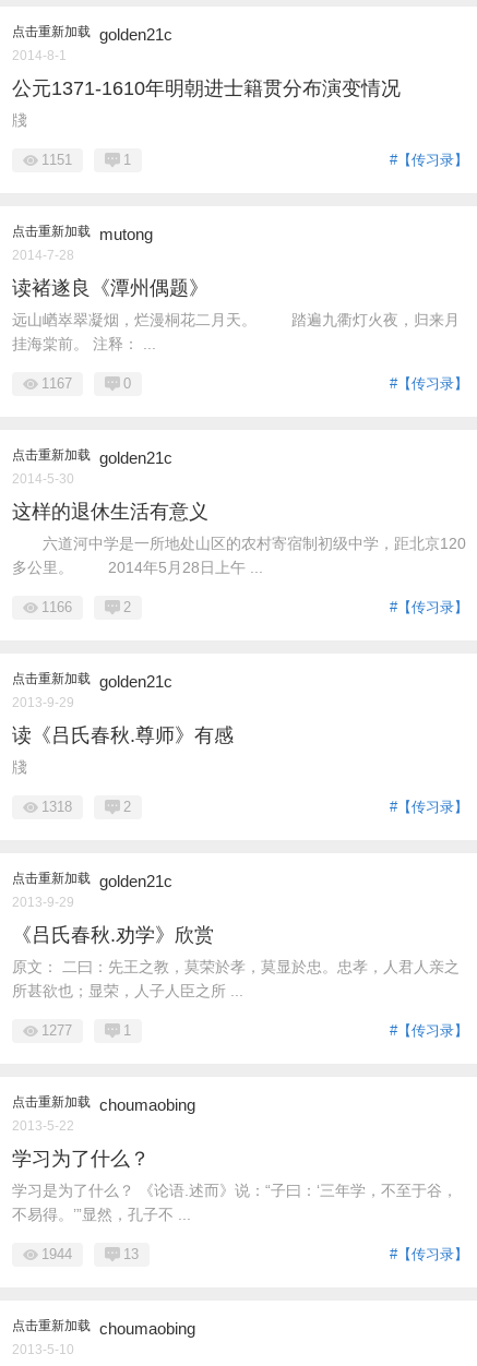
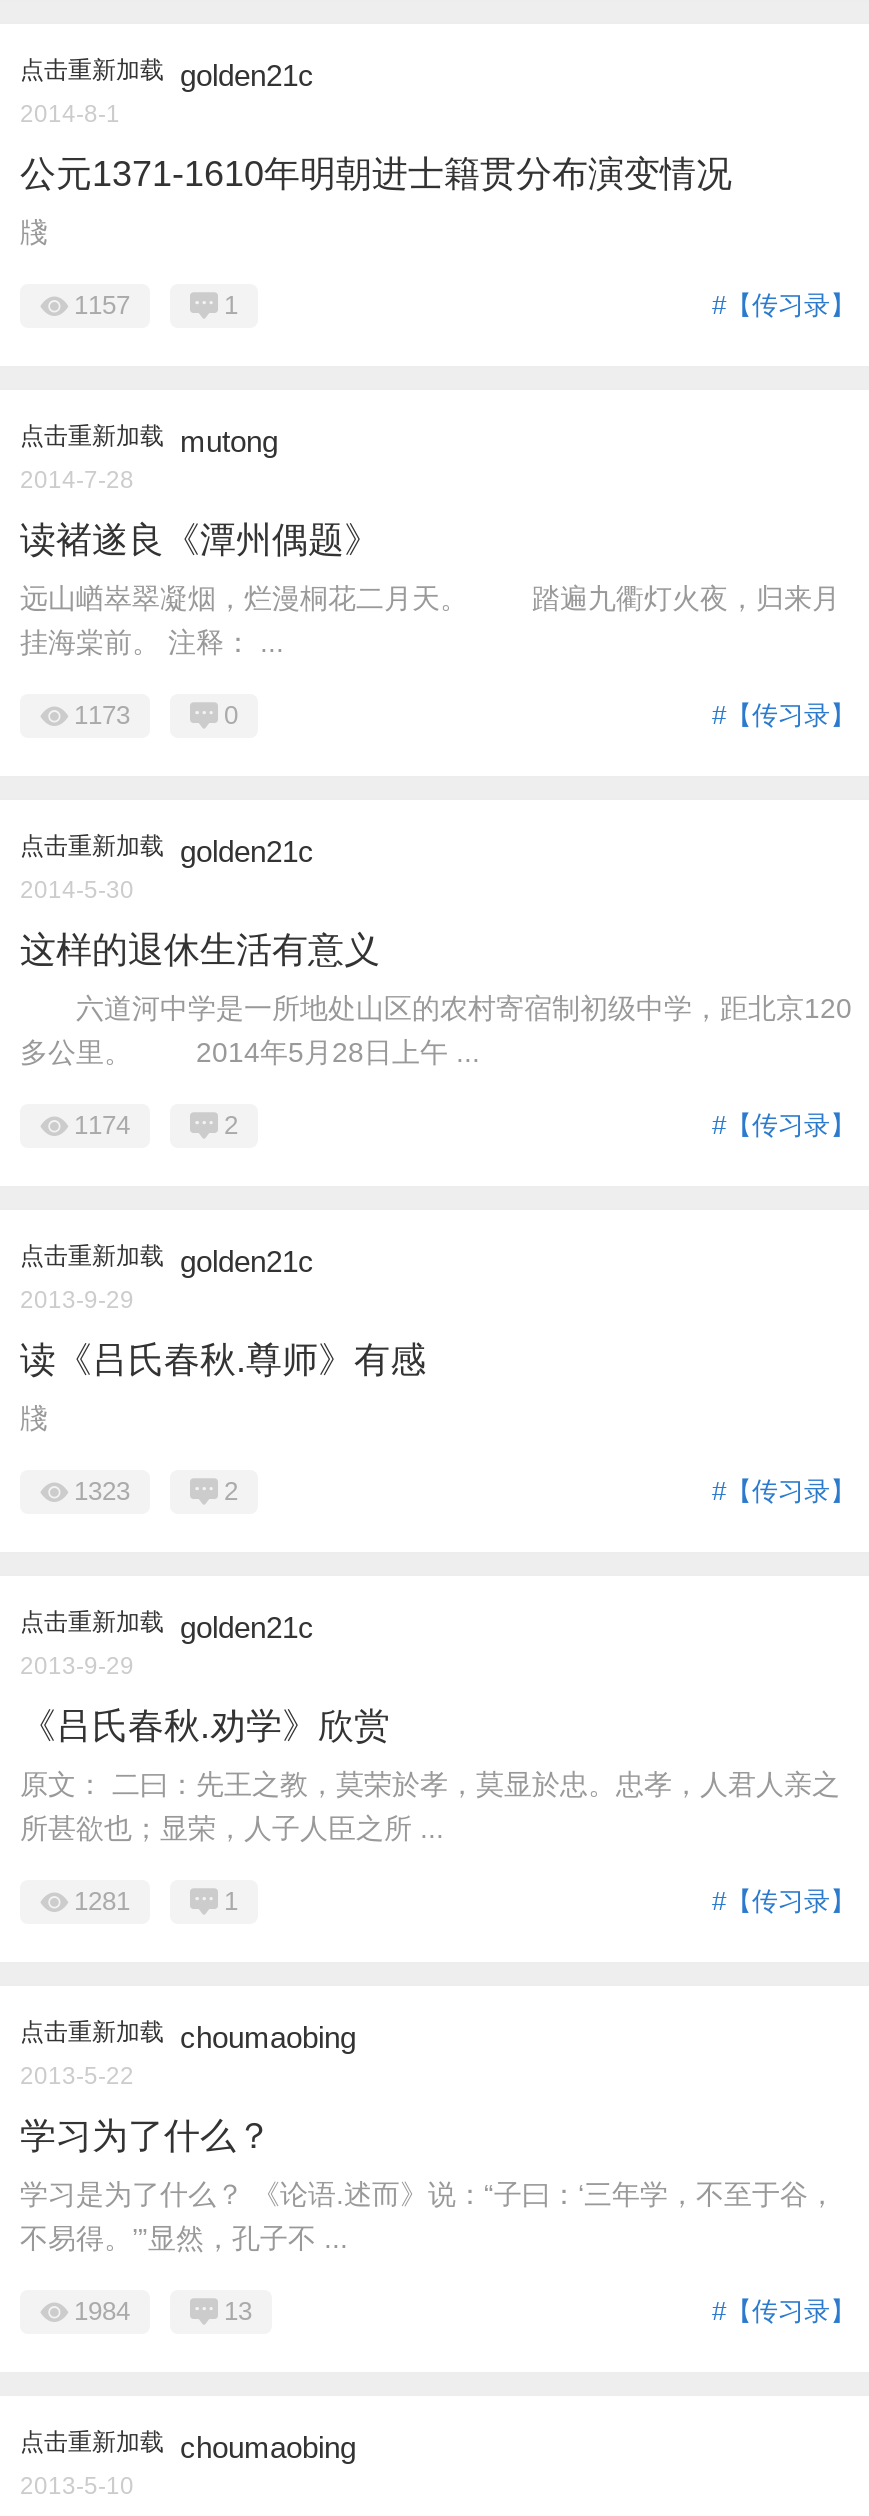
[41,152,72,168] 1151 -> [74,290,130,320] 1157
[41,375,72,392] 1167 -> [74,700,130,730] 1173
[41,599,72,615] 1166 -> [74,1110,130,1140] 1174
[41,799,72,815] 1318 -> [74,1476,130,1506] 1323
[41,1022,72,1039] 1277 -> [74,1886,130,1916] 1281
[41,1246,72,1262] 1944 -> [74,2296,130,2326] 1984

